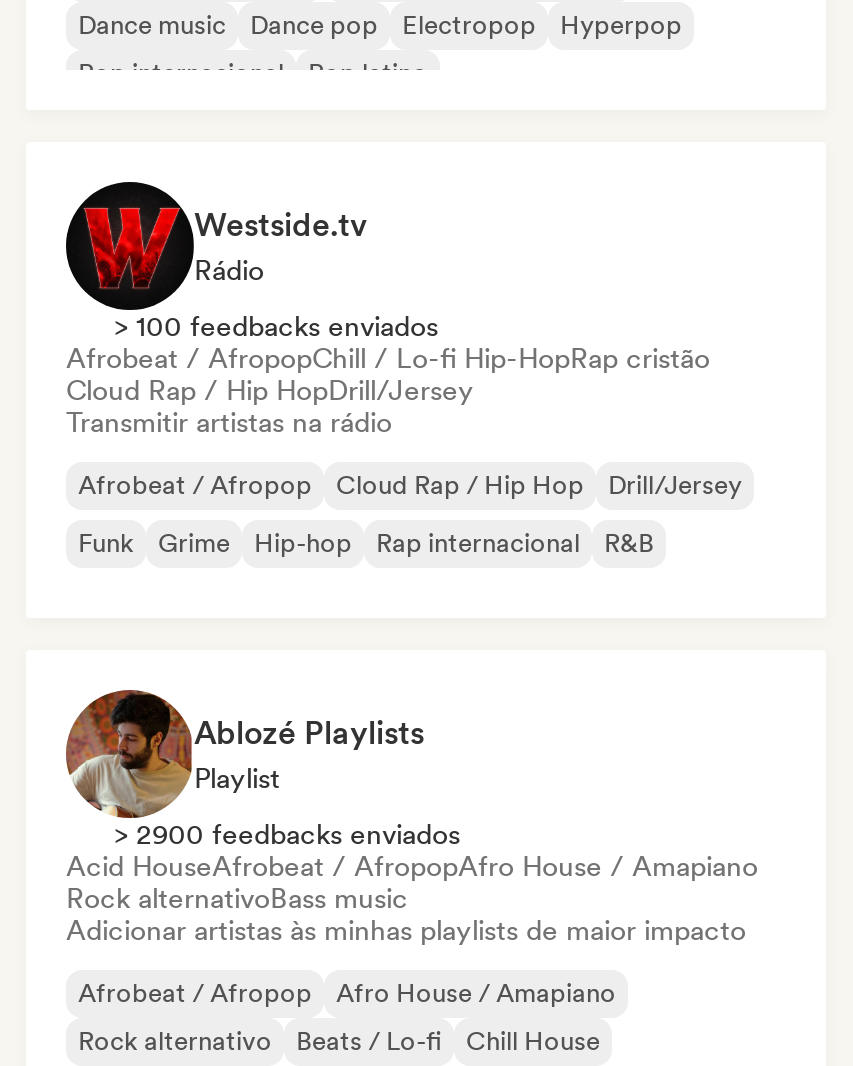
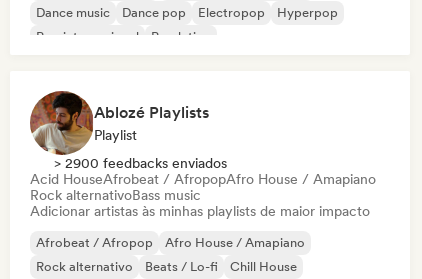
[64,180,742,558] [image] | Westside.tv | Rádio | > 100 feedbacks enviados | Afrobeat / AfropopChill / Lo-fi Hip-HopRap cristão | Cloud Rap / Hip HopDrill/Jersey | Transmitir artistas na rádio | Afrobeat / Afropop | Cloud Rap / Hip Hop | Drill/Jersey | Funk | Grime | Hip-hop | Rap internacional | R&B -> none

